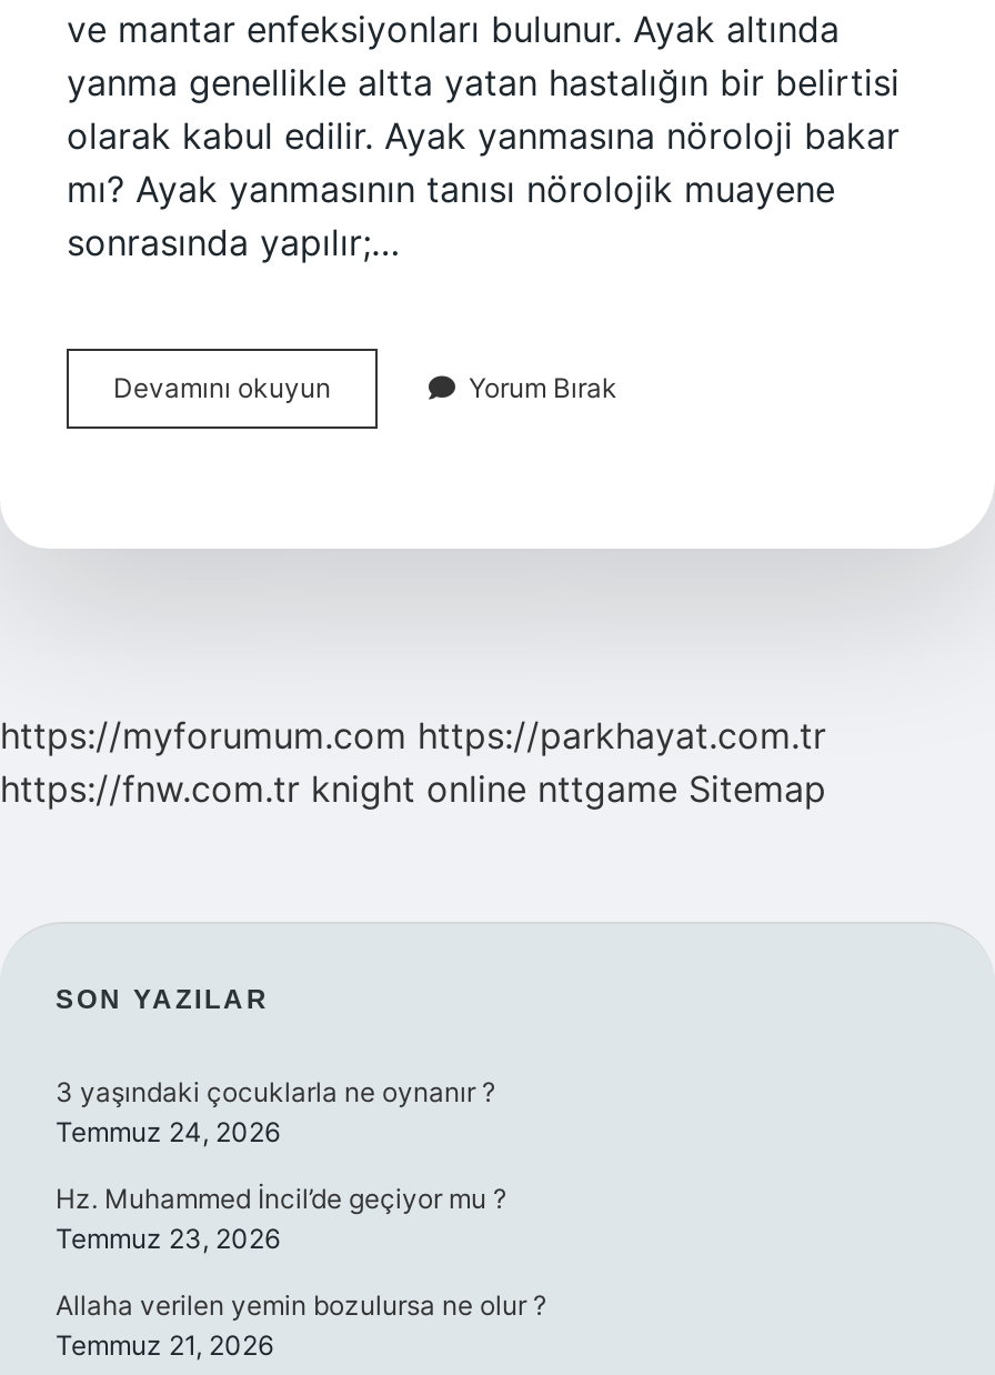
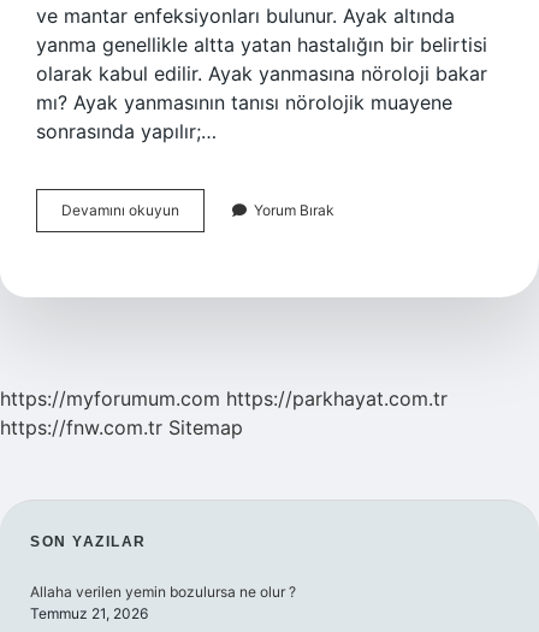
[0,766,826,811] https://fnw.com.tr knight online nttgame Sitemap -> [0,415,243,439] https://fnw.com.tr Sitemap
[56,1075,506,1255] 3 yaşındaki çocuklarla ne oynanır ? | Temmuz 24, 2026 | Hz. Muhammed İncil’de geçiyor mu ? | Temmuz 23, 2026 -> none

